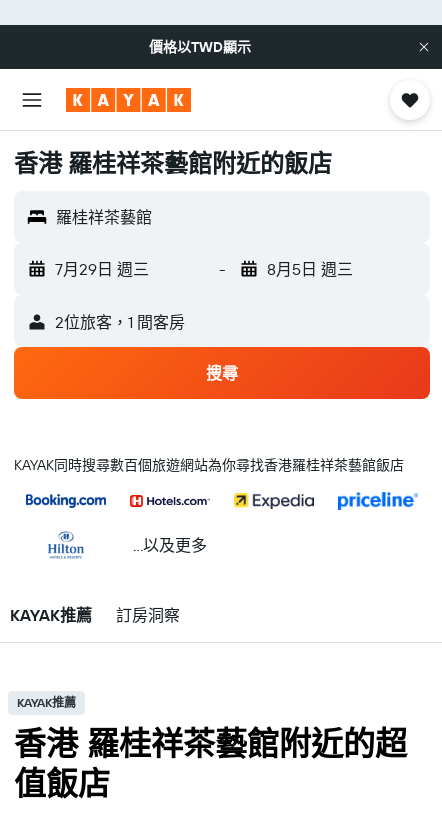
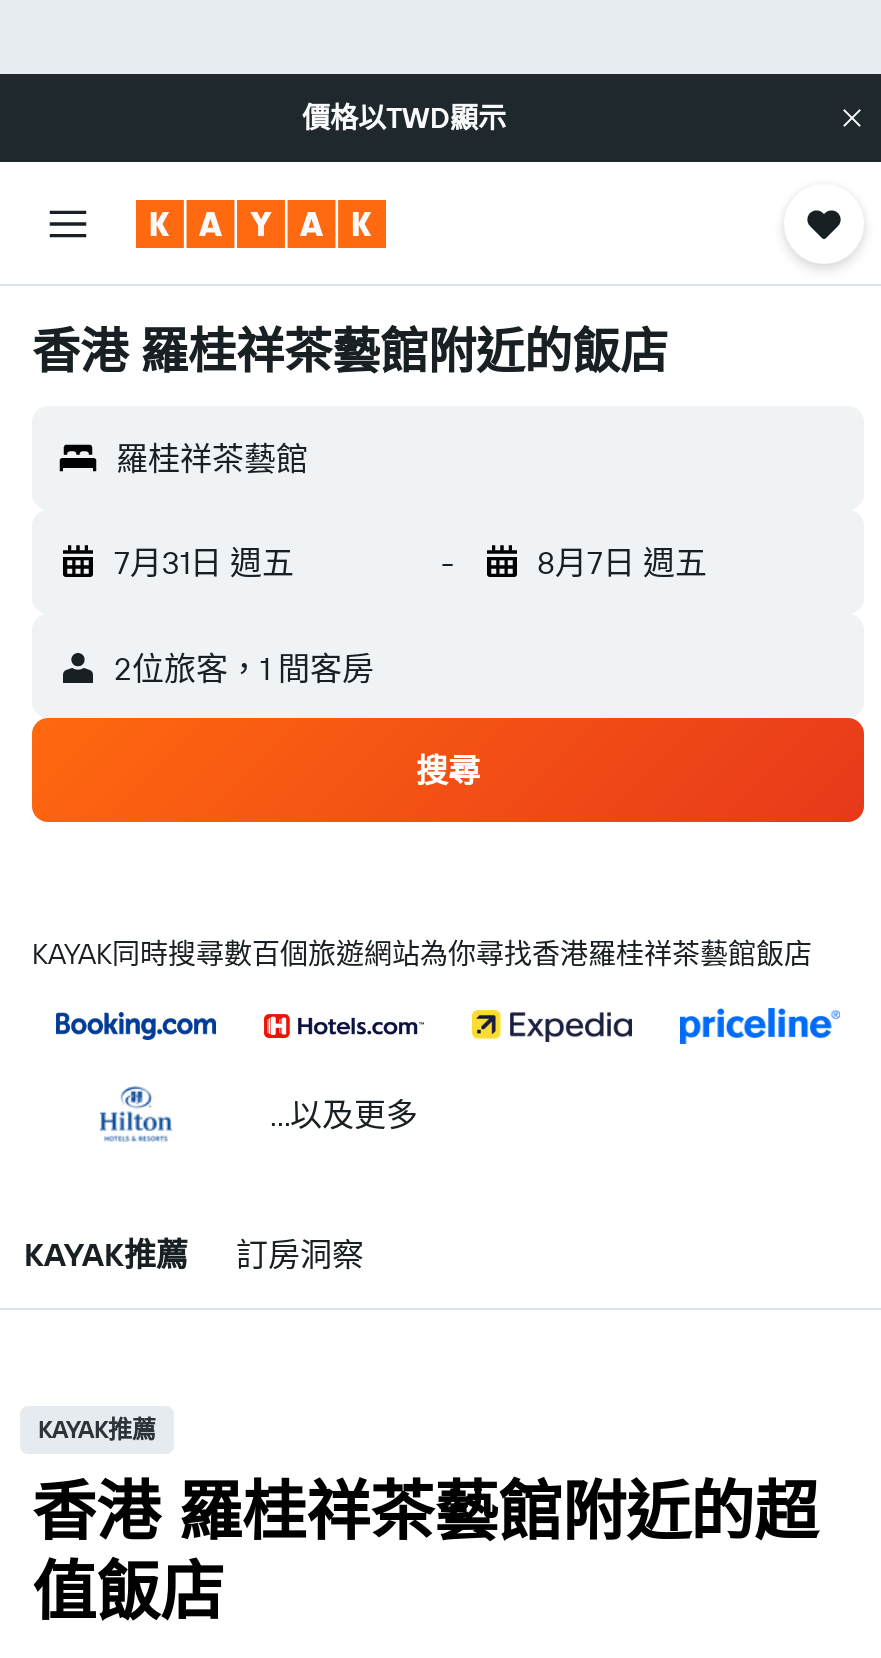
[55,259,149,279] 7月29日 週三 -> [114,542,294,582] 7月31日 週五
[266,259,352,279] 8月5日 週三 -> [537,542,707,582] 8月7日 週五

